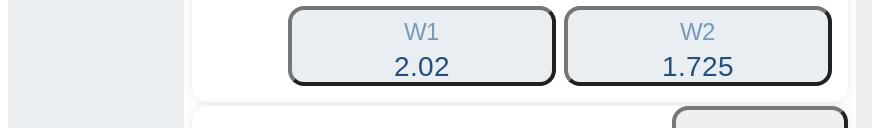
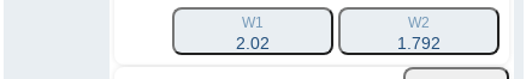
[662,50,734,82] 1.725 -> [397,34,441,53] 1.792

